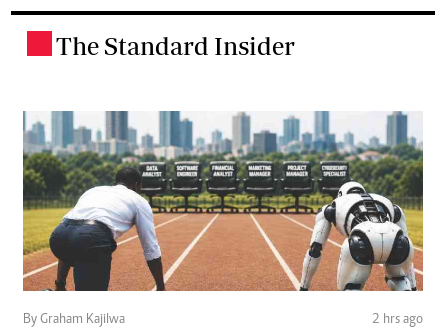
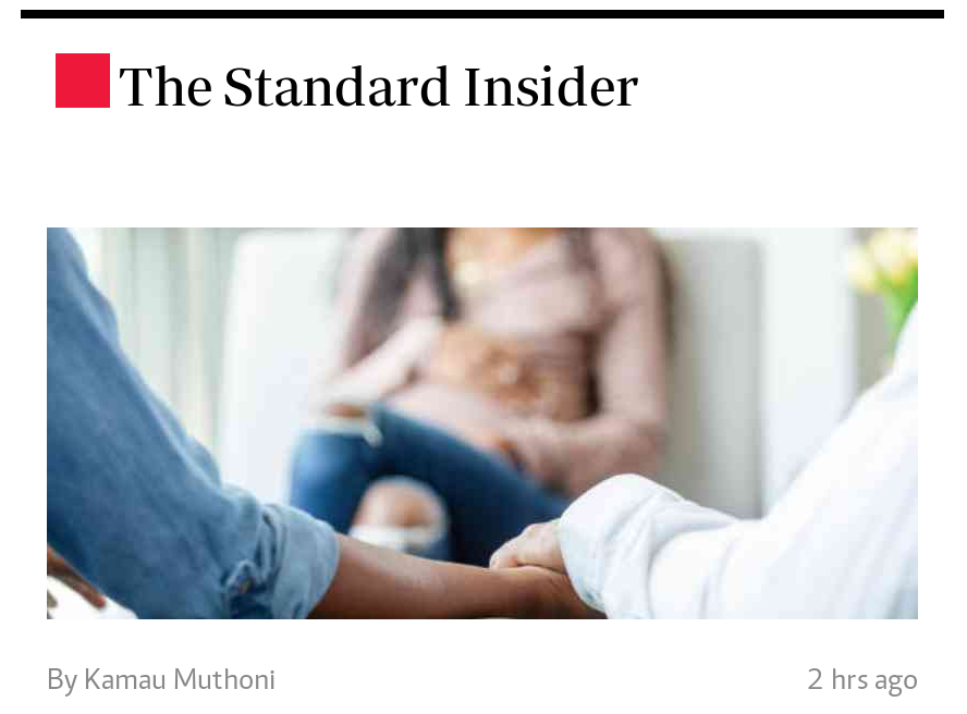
[22,110,424,327] [image] | By Graham Kajilwa -> [45,225,920,697] [image] | By Kamau Muthoni

